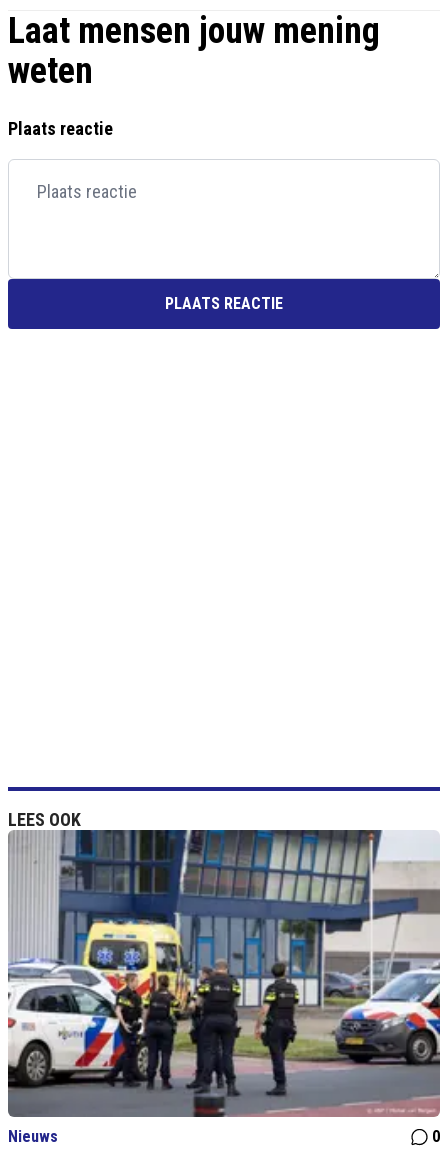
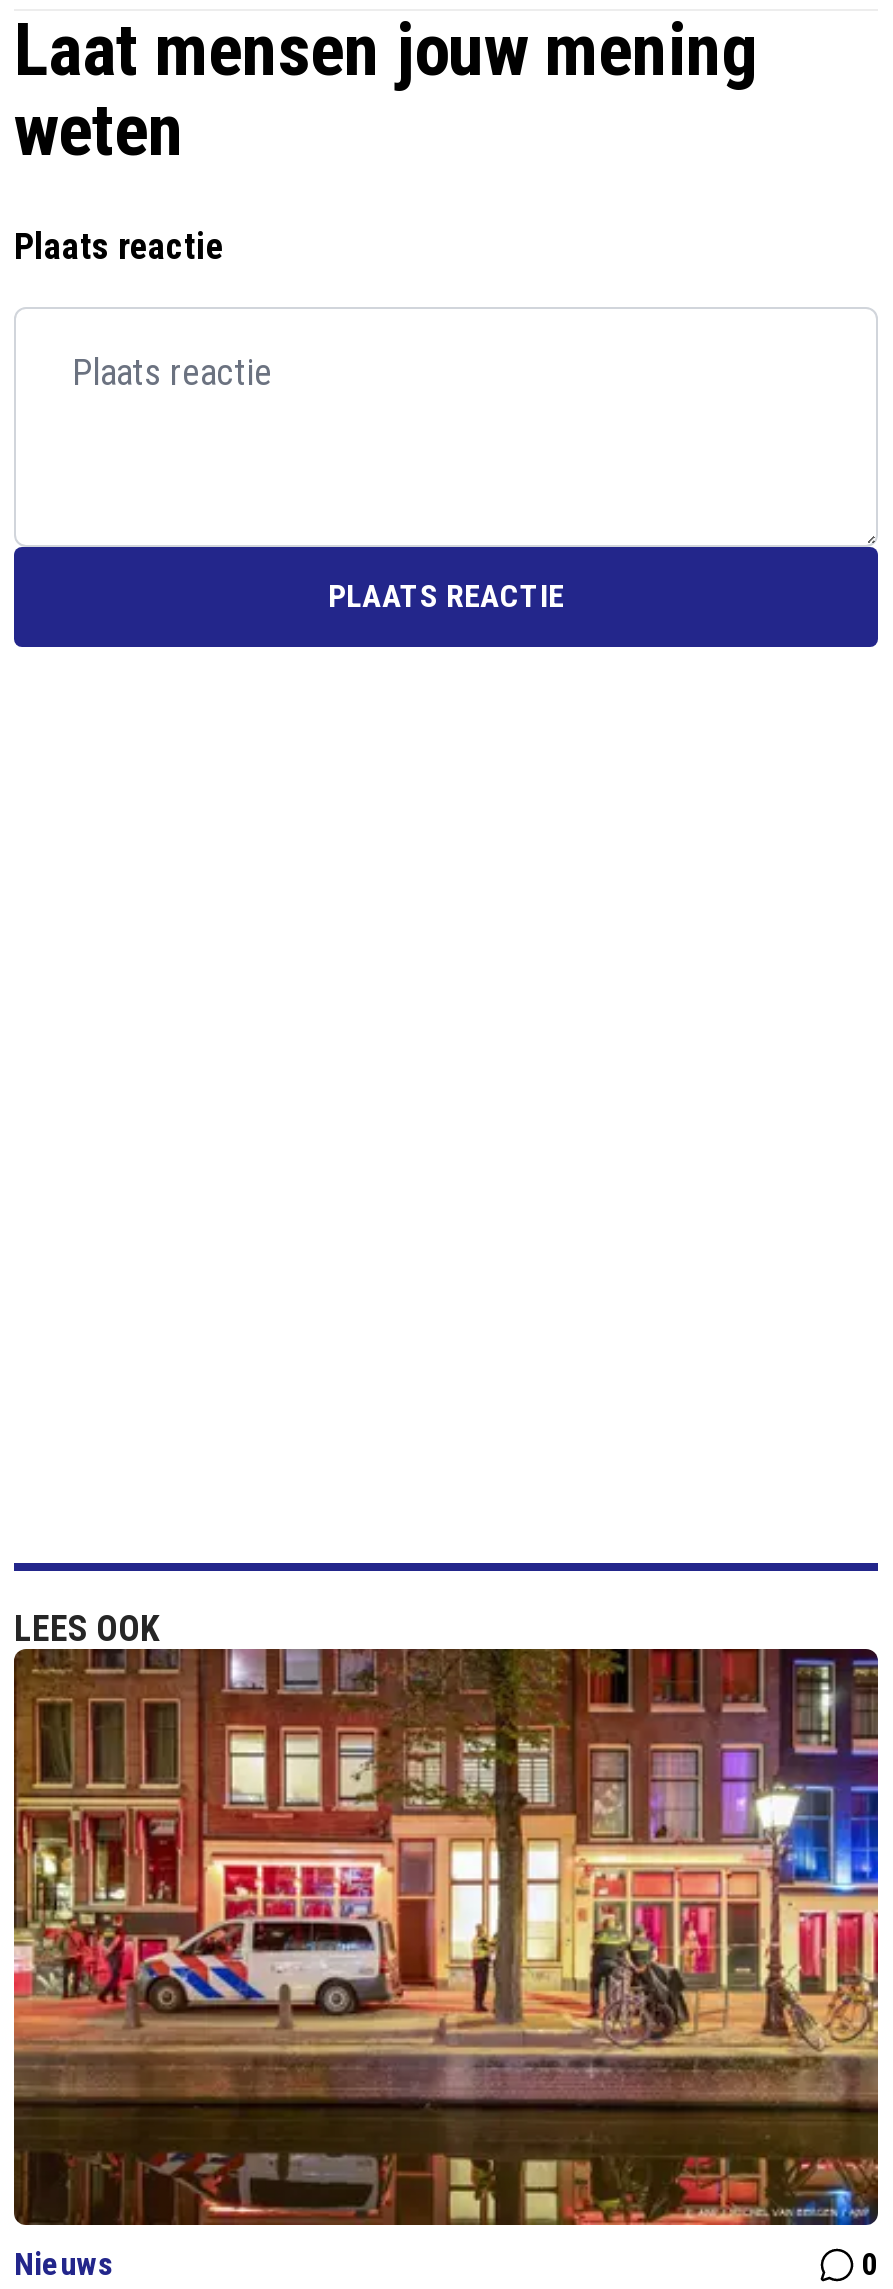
[7,829,441,1118] [image] -> [12,1647,880,2227] [image]

